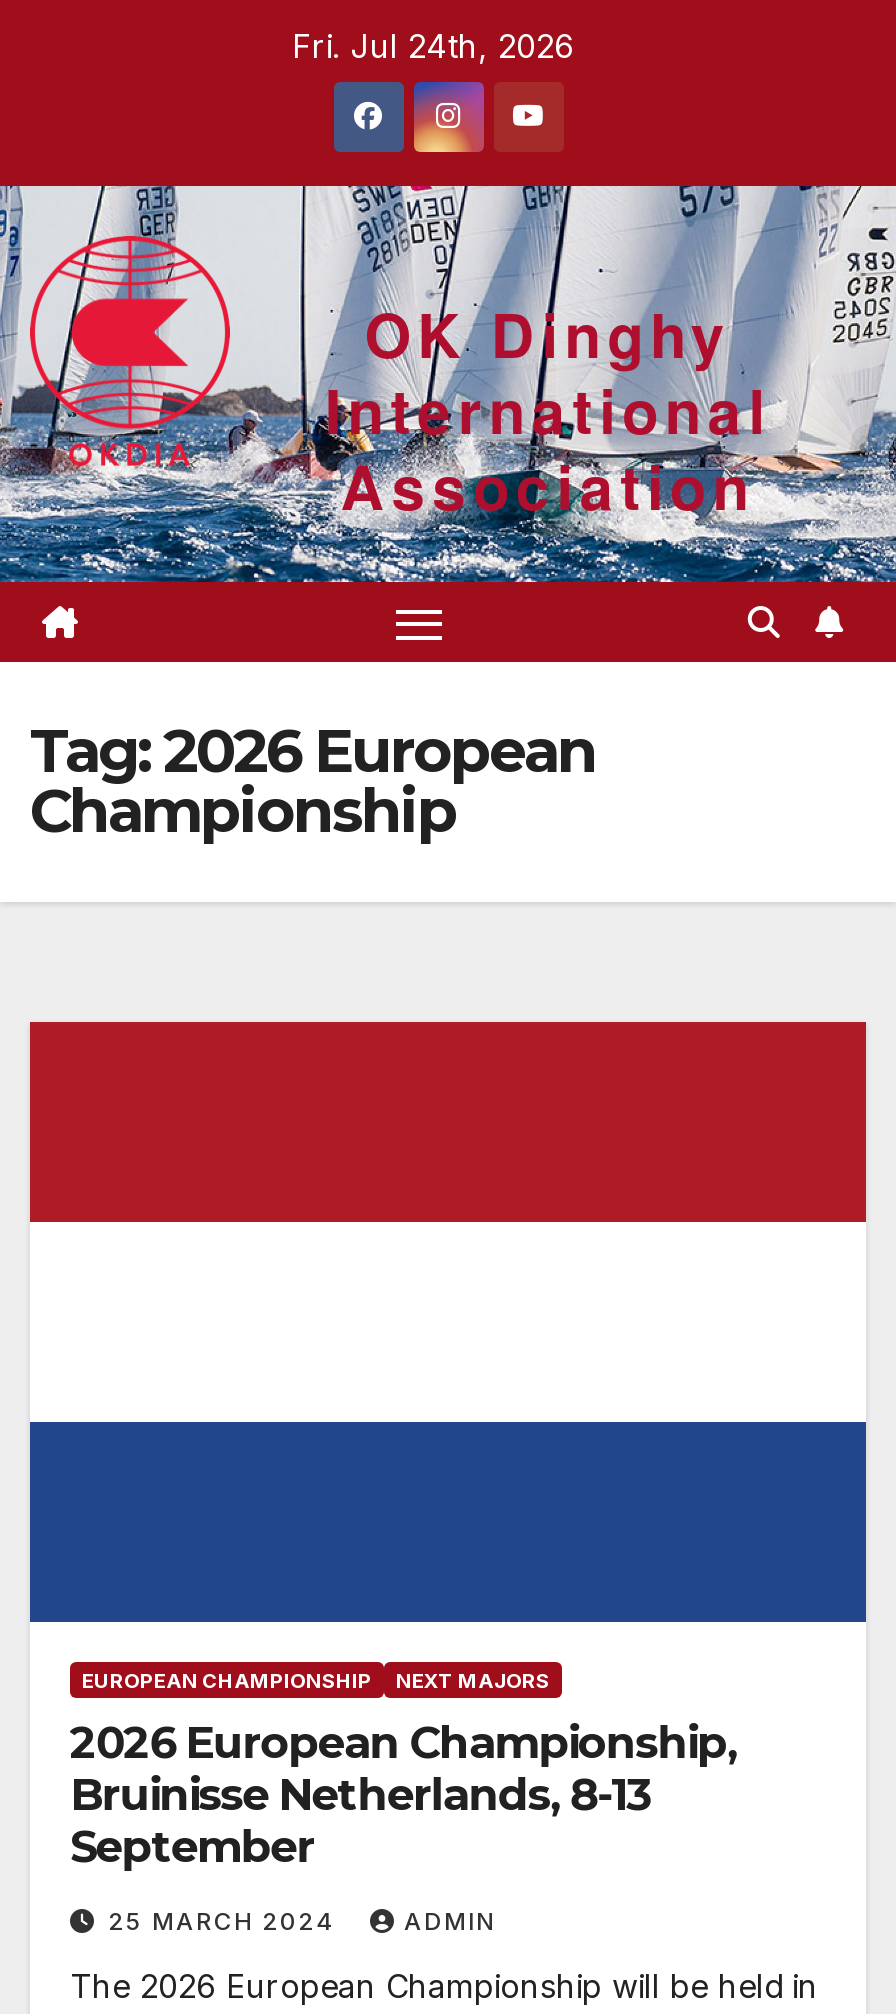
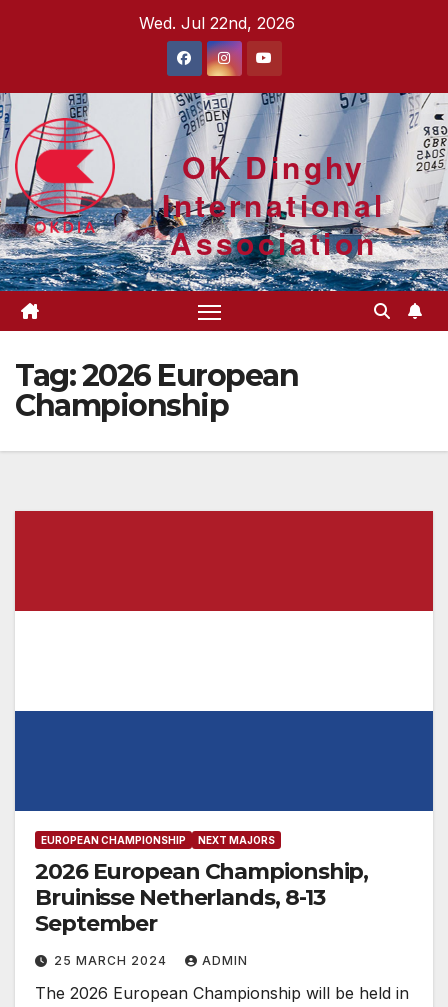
[292,26,574,66] Fri. Jul 24th, 2026 -> [138,13,294,33] Wed. Jul 22nd, 2026

